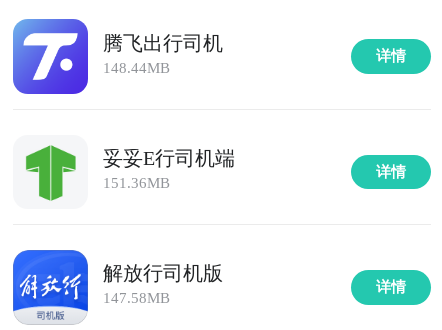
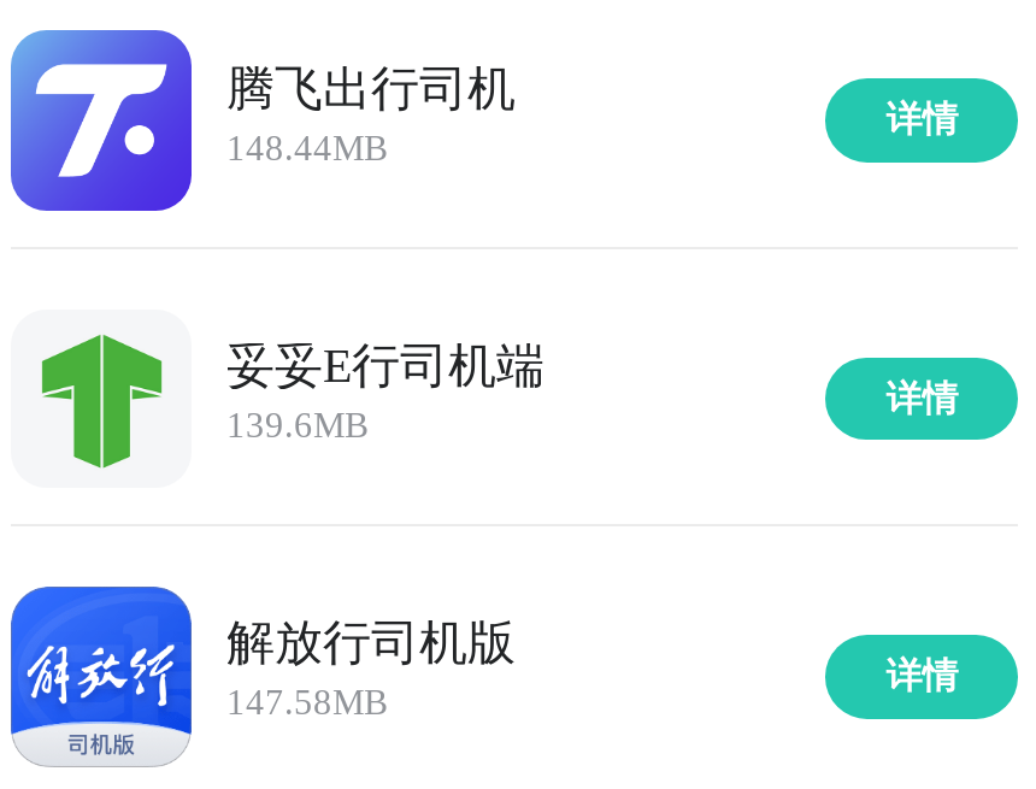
[102,175,169,191] 151.36MB -> [226,406,369,444] 139.6MB

